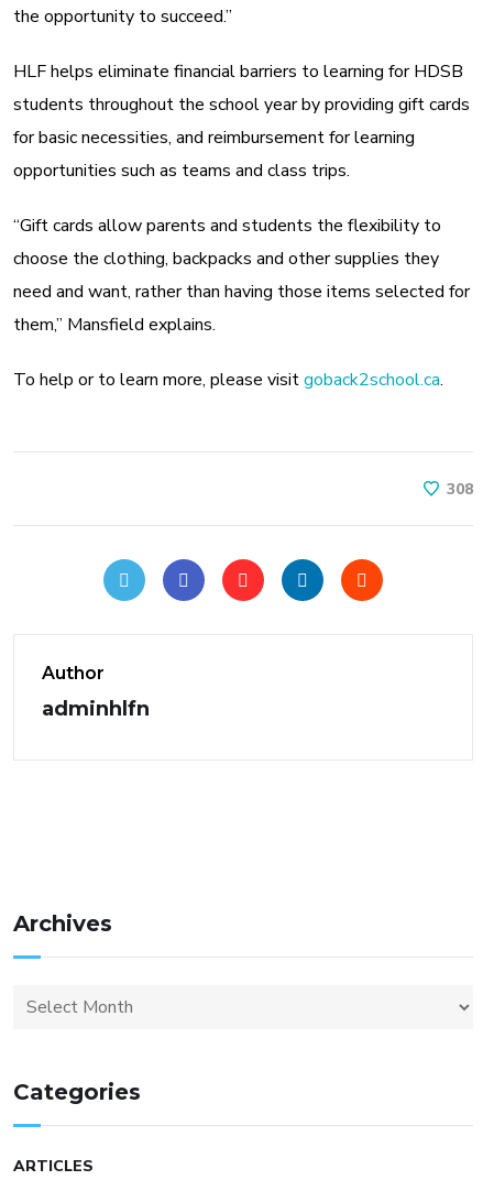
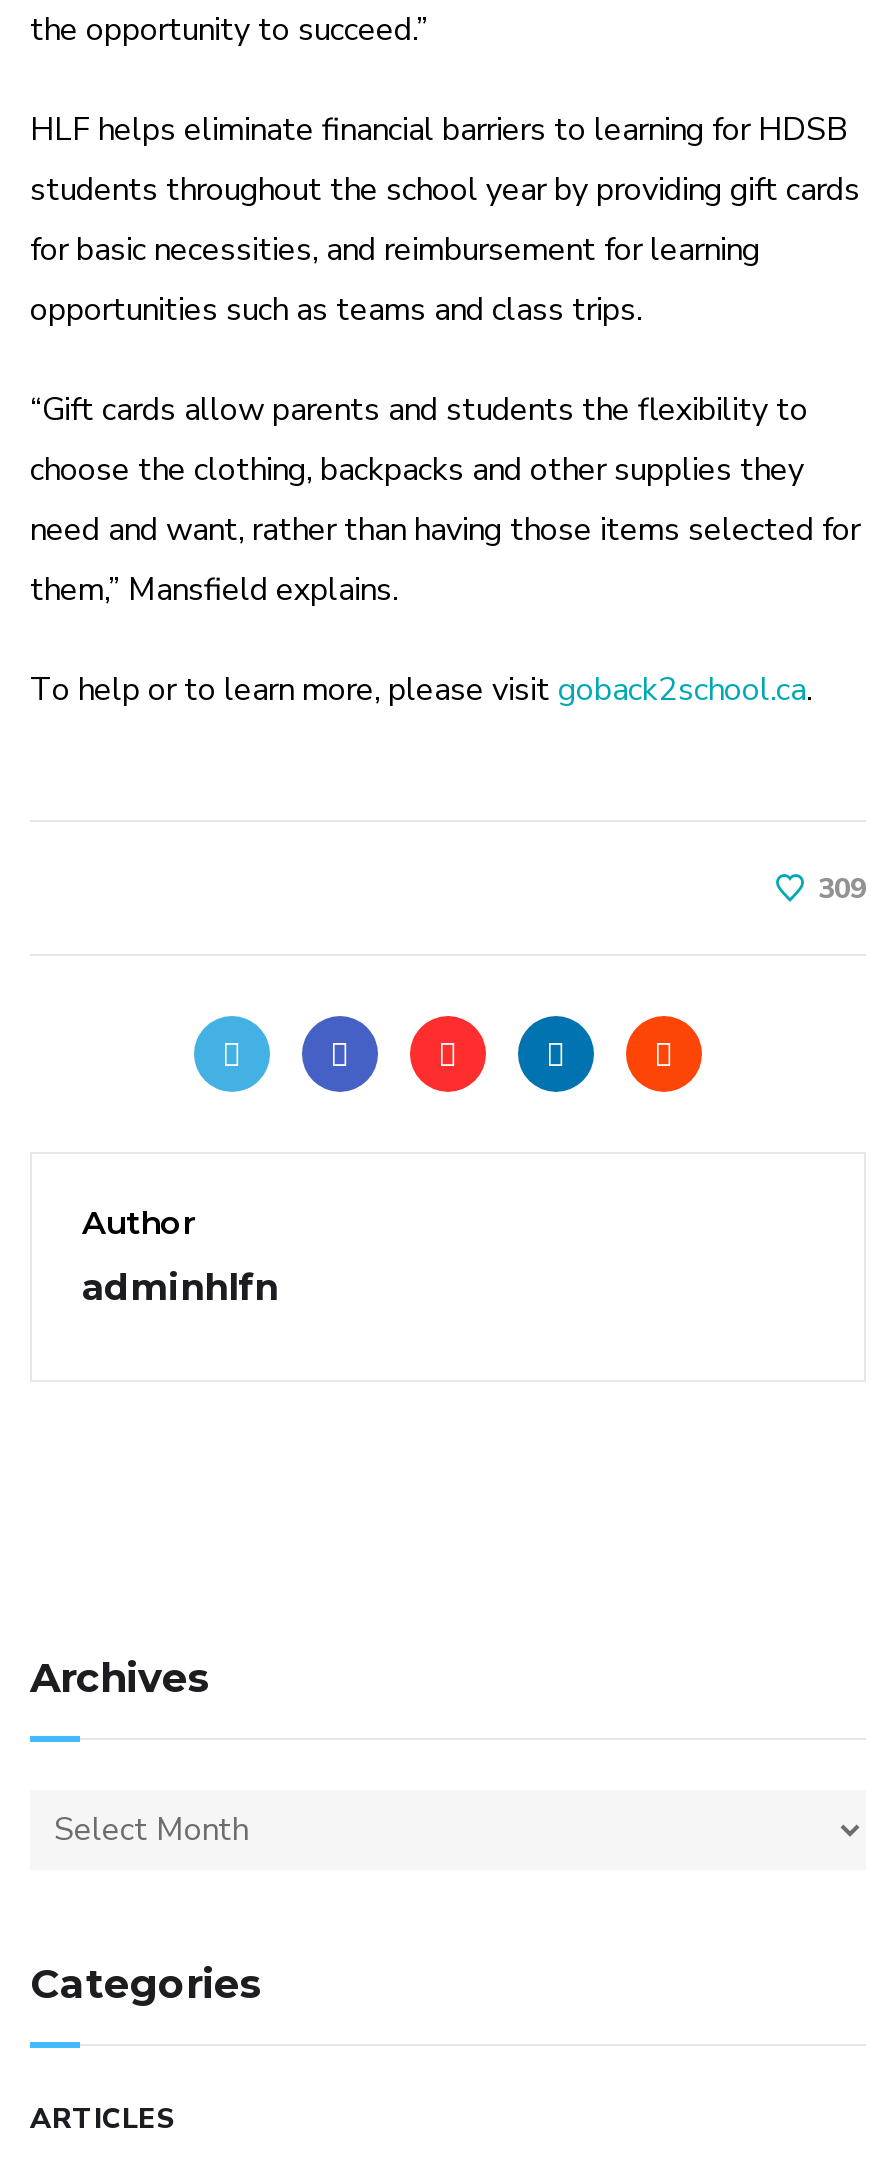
[447,479,473,500] 308 -> [818,870,866,908] 309

